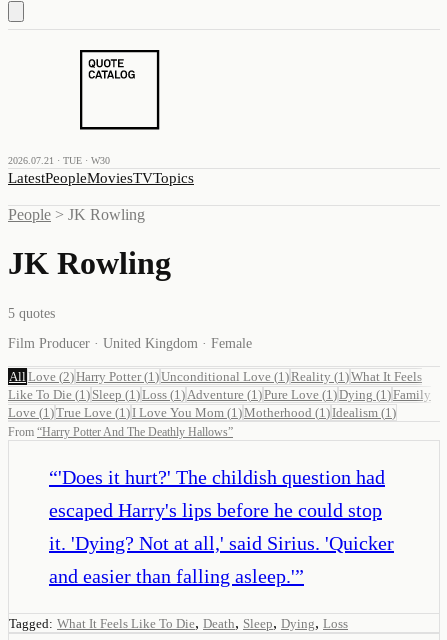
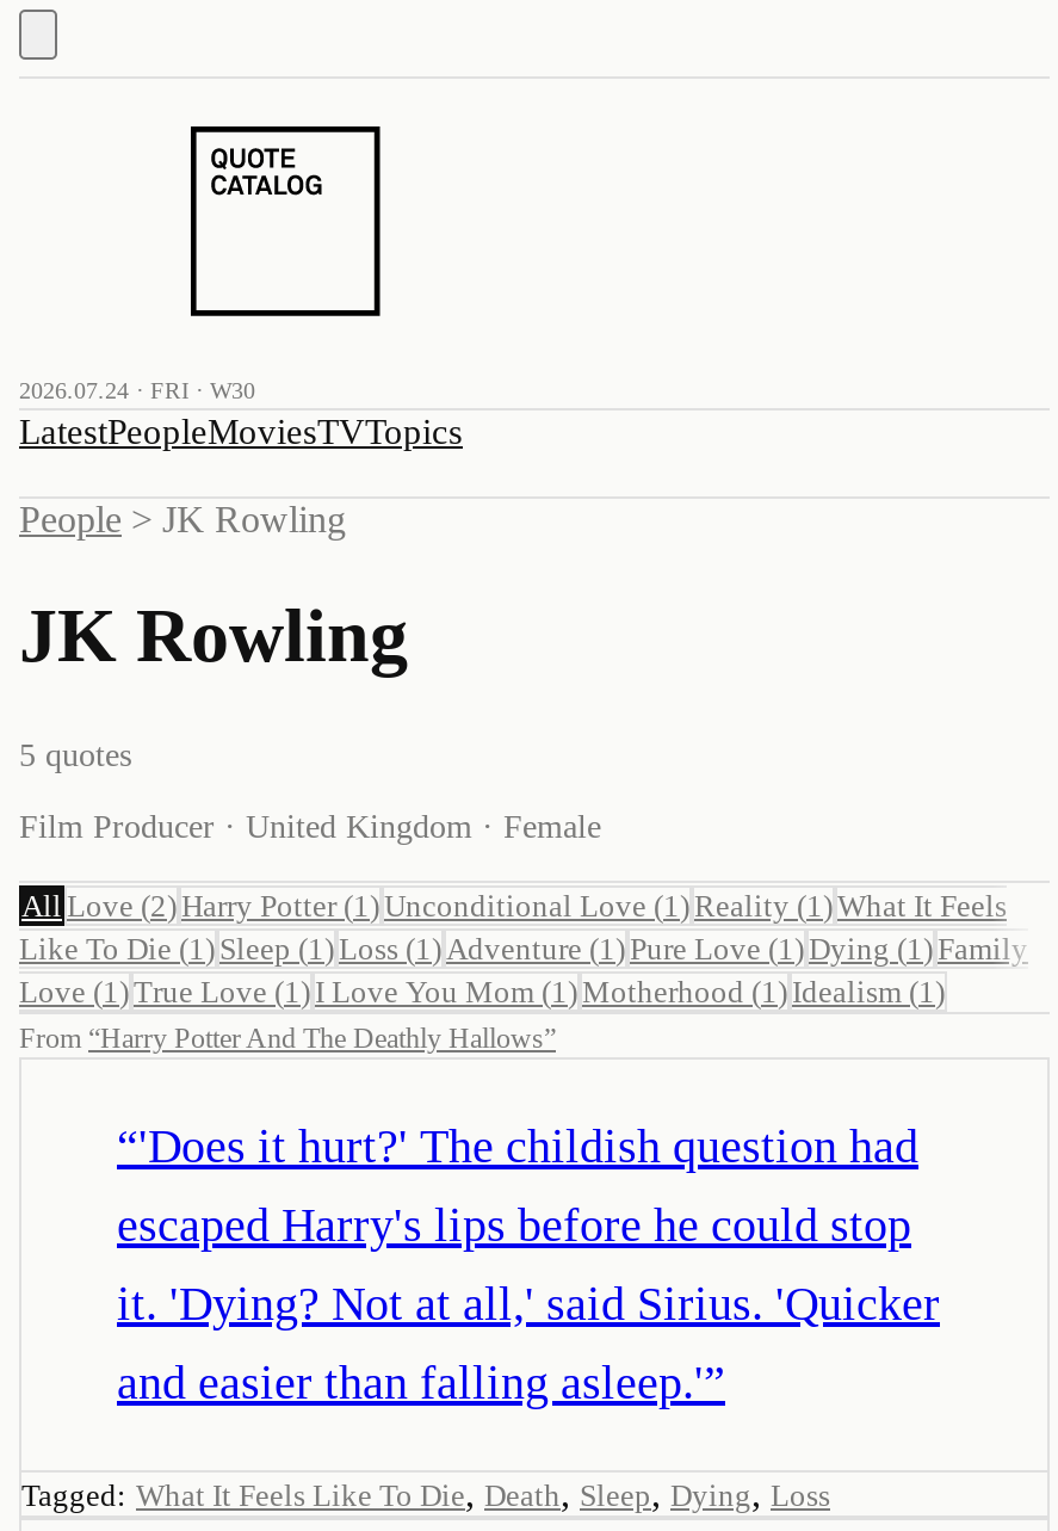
[8,155,110,166] 2026.07.21 · TUE · W30 -> [19,377,255,403] 2026.07.24 · FRI · W30

